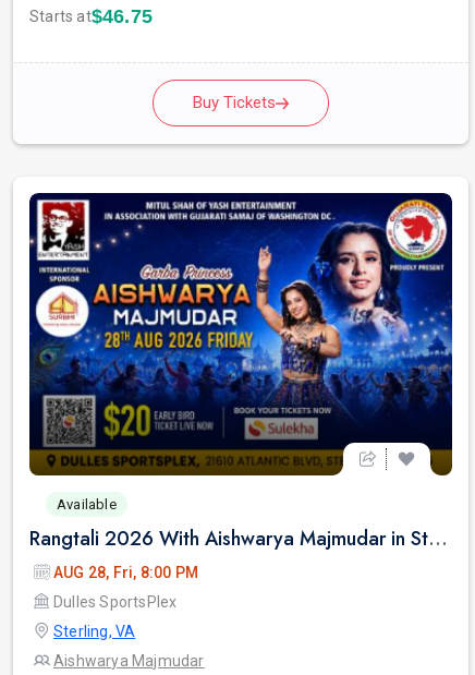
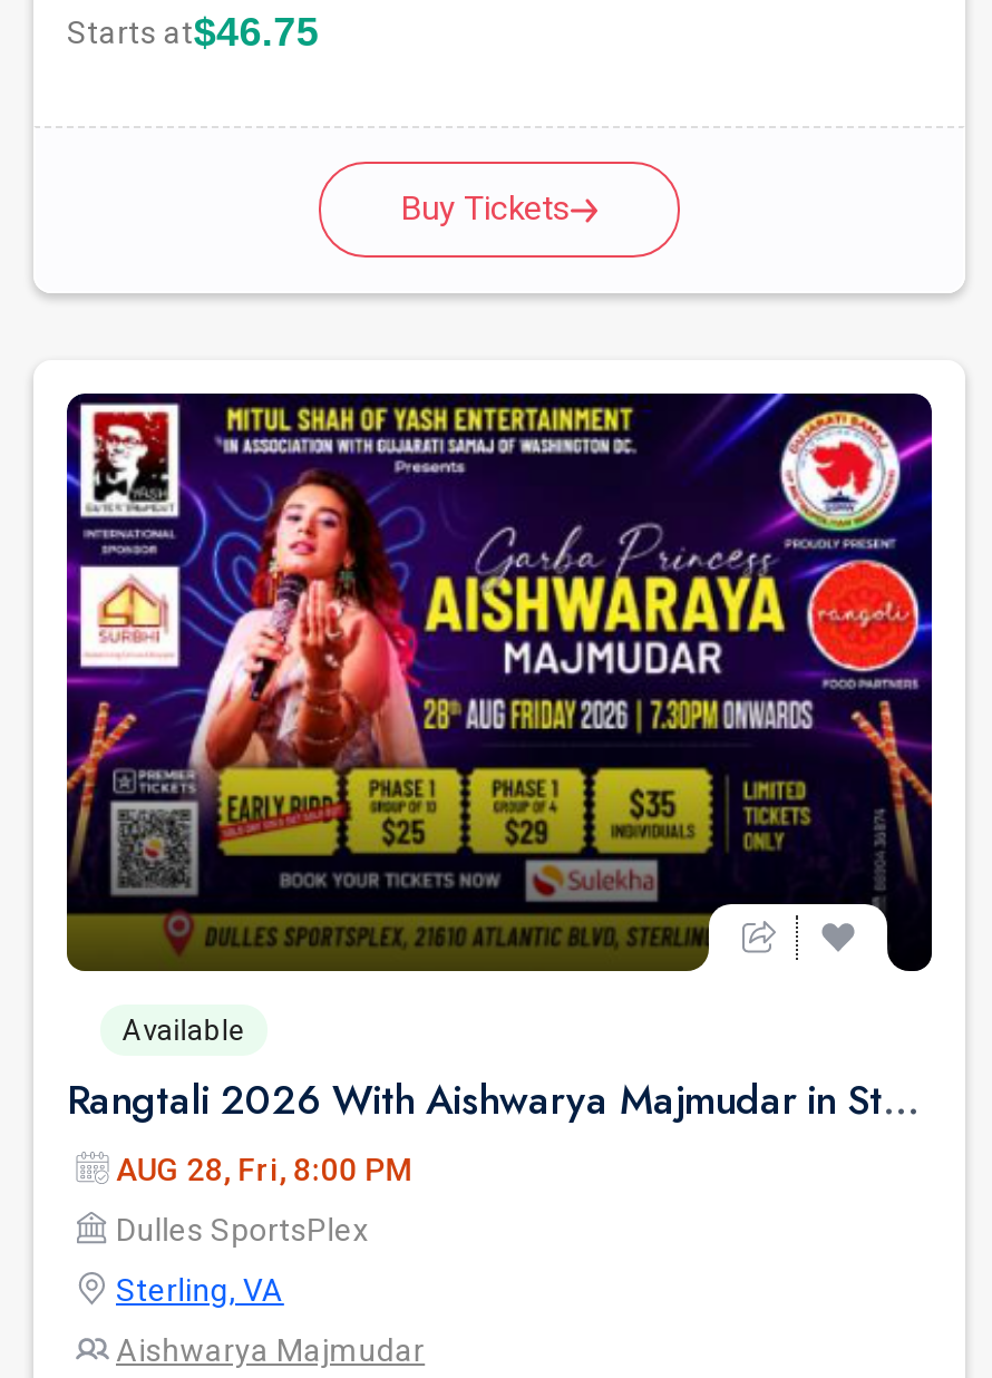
[28,192,453,475] [image] -> [65,391,934,971] [image]

